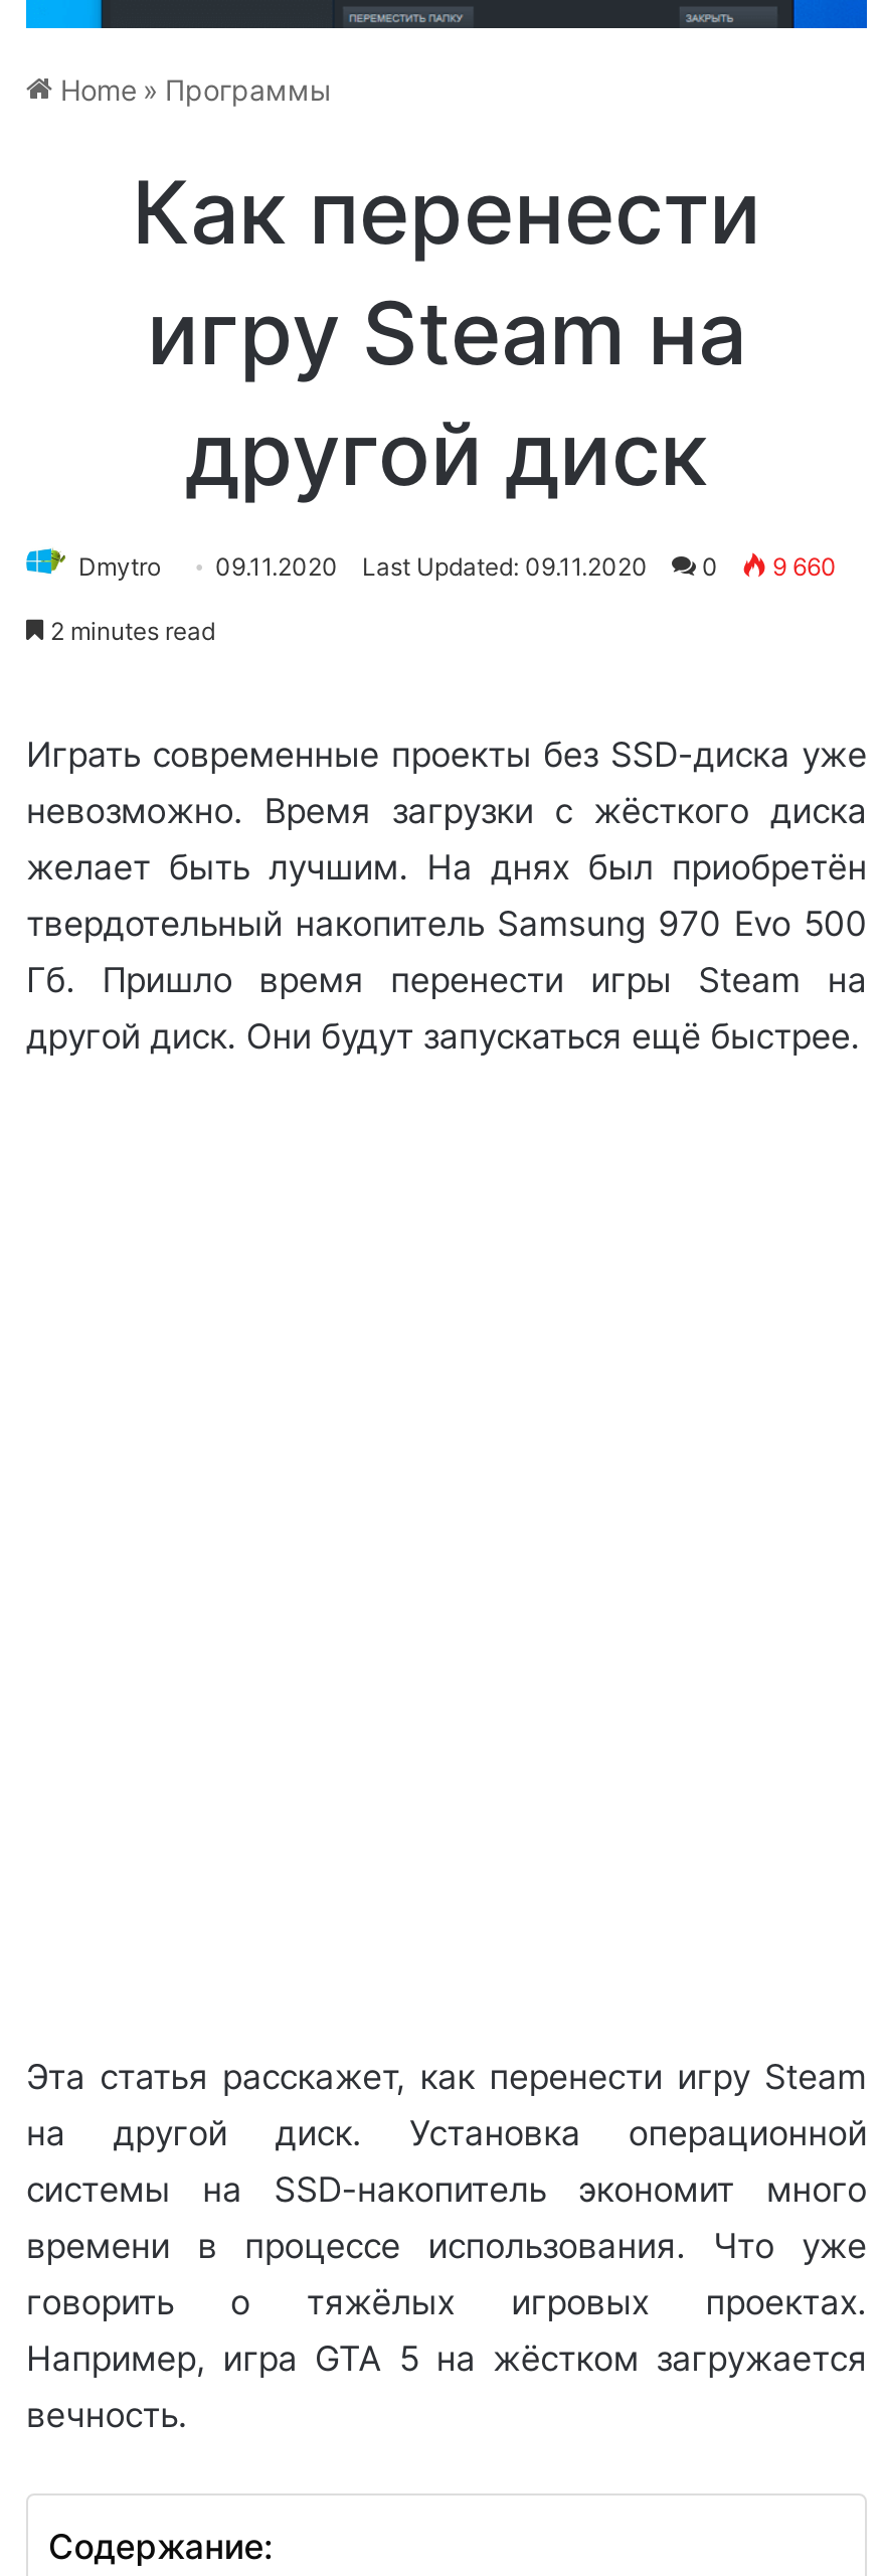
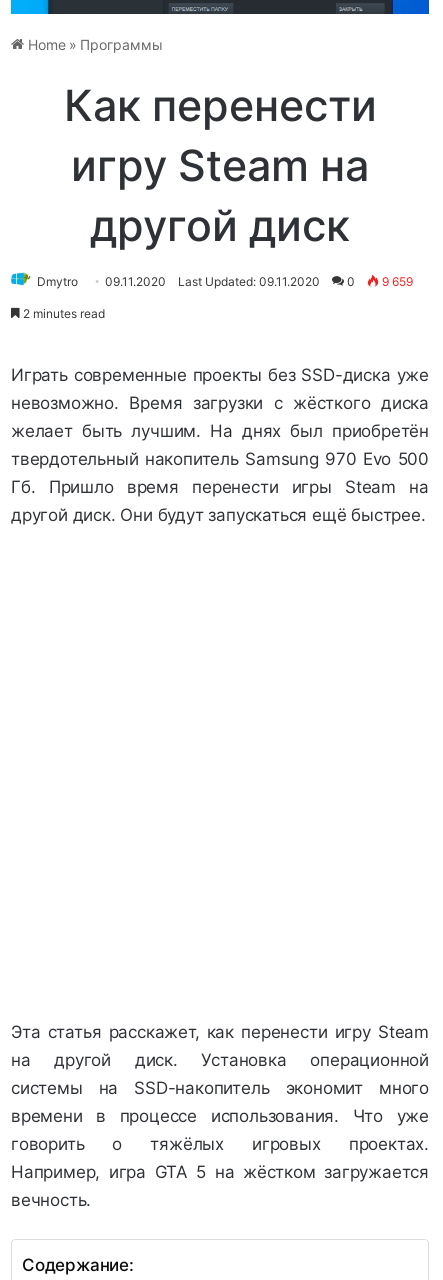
[78,552,837,582] Dmytro 09.11.2020 Last Updated: 09.11.2020 0 9 660 -> [37,274,413,289] Dmytro 09.11.2020 Last Updated: 09.11.2020 0 9 659

